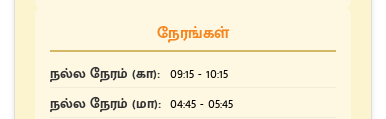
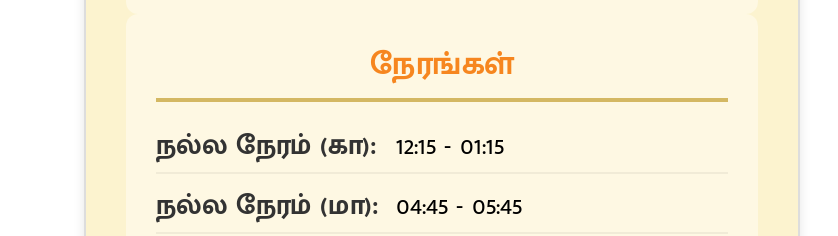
[50,62,228,85] நல்ல நேரம் (கா): 09:15 - 10:15 -> [156,121,504,167] நல்ல நேரம் (கா): 12:15 - 01:15

